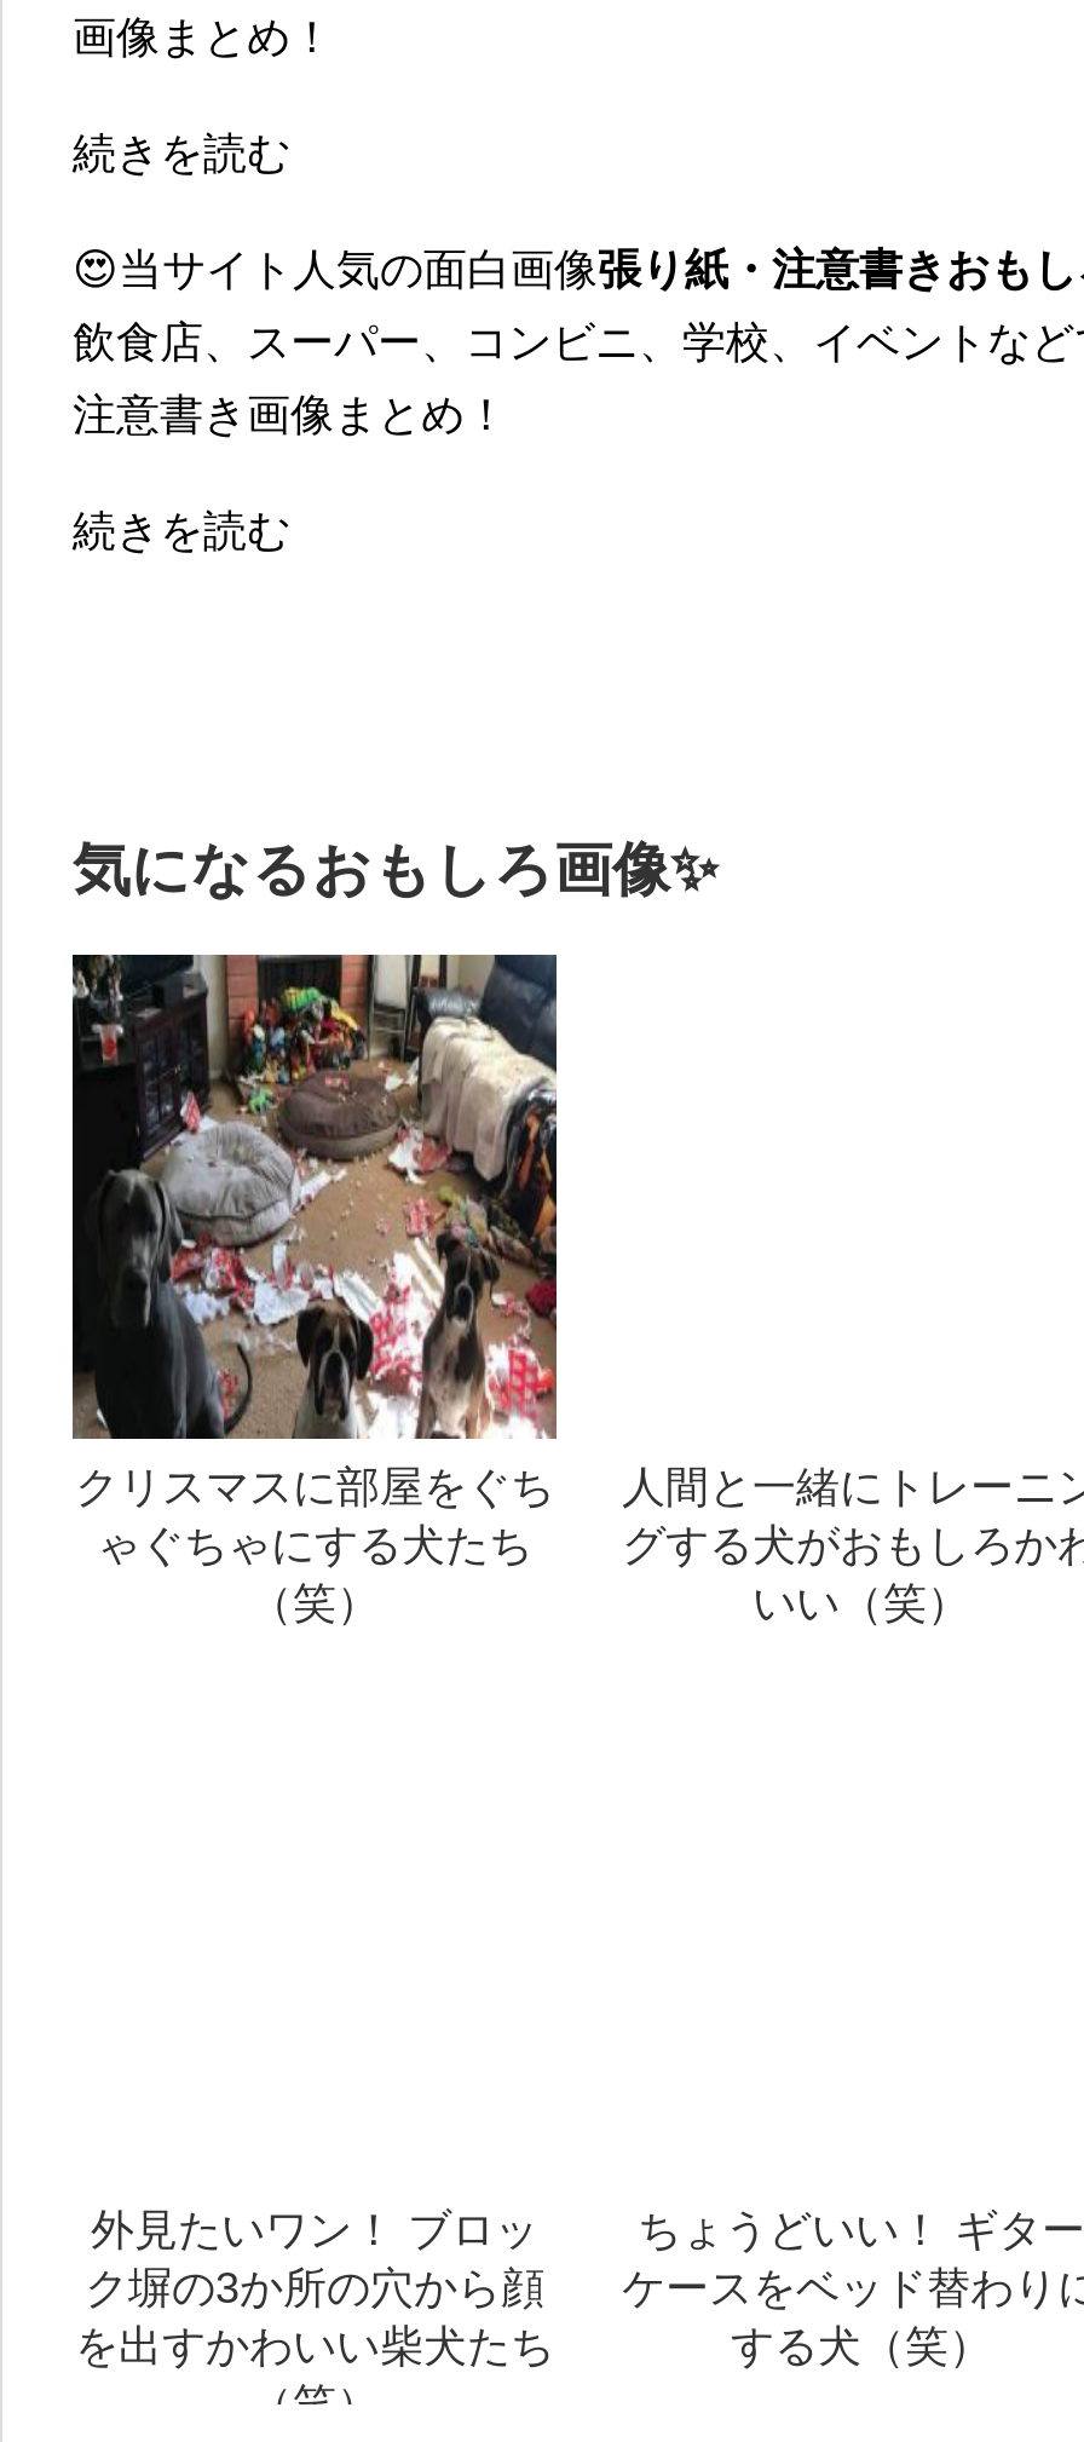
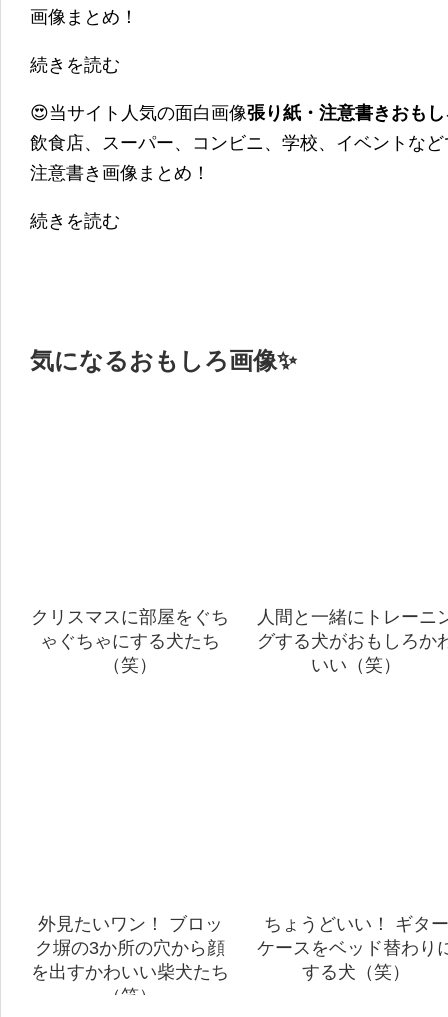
[70,951,559,1442] [image] -> none

